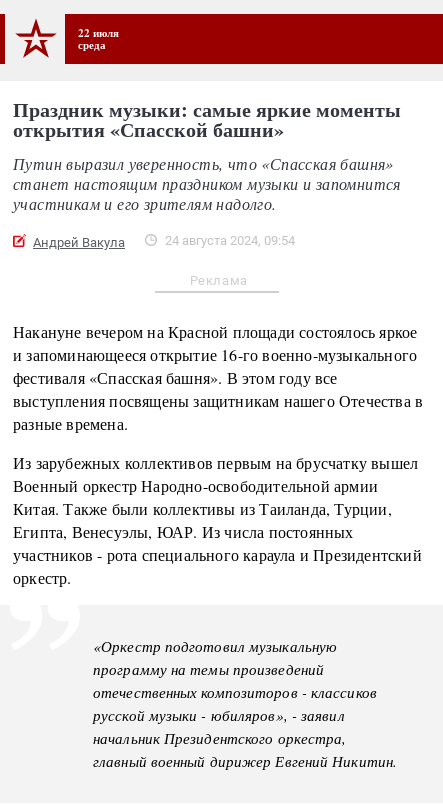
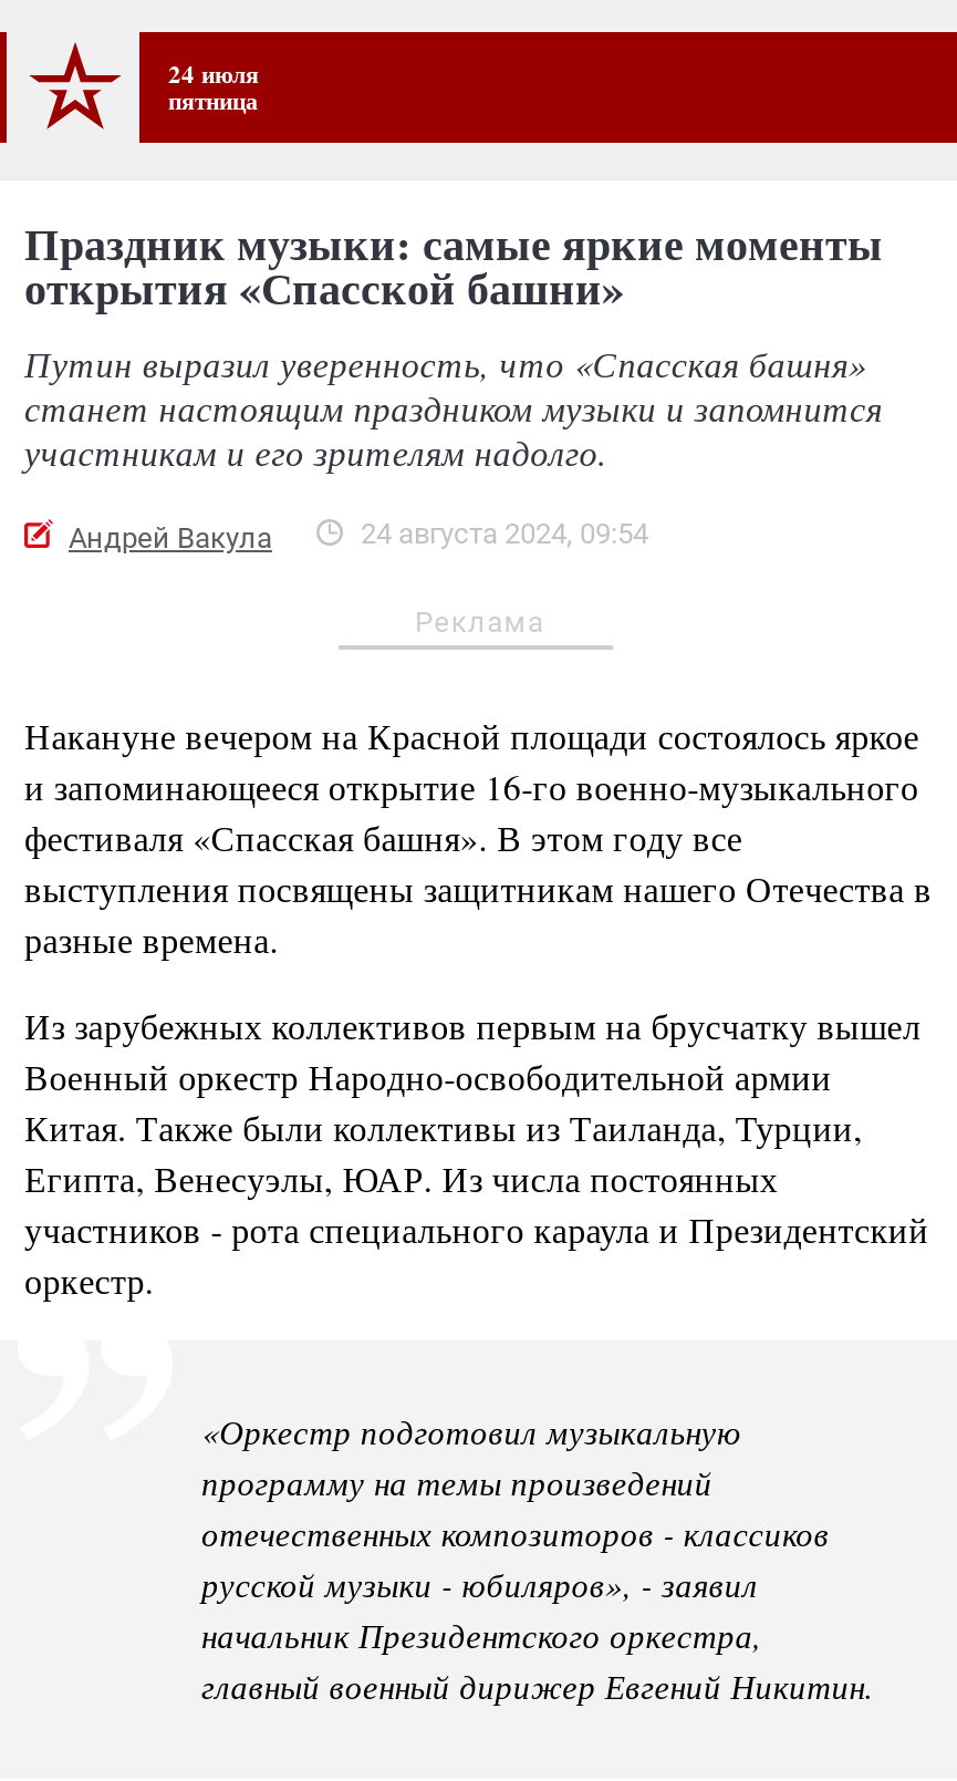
[78,24,119,53] 22 июля | среда -> [168,54,259,118] 24 июля | пятница

